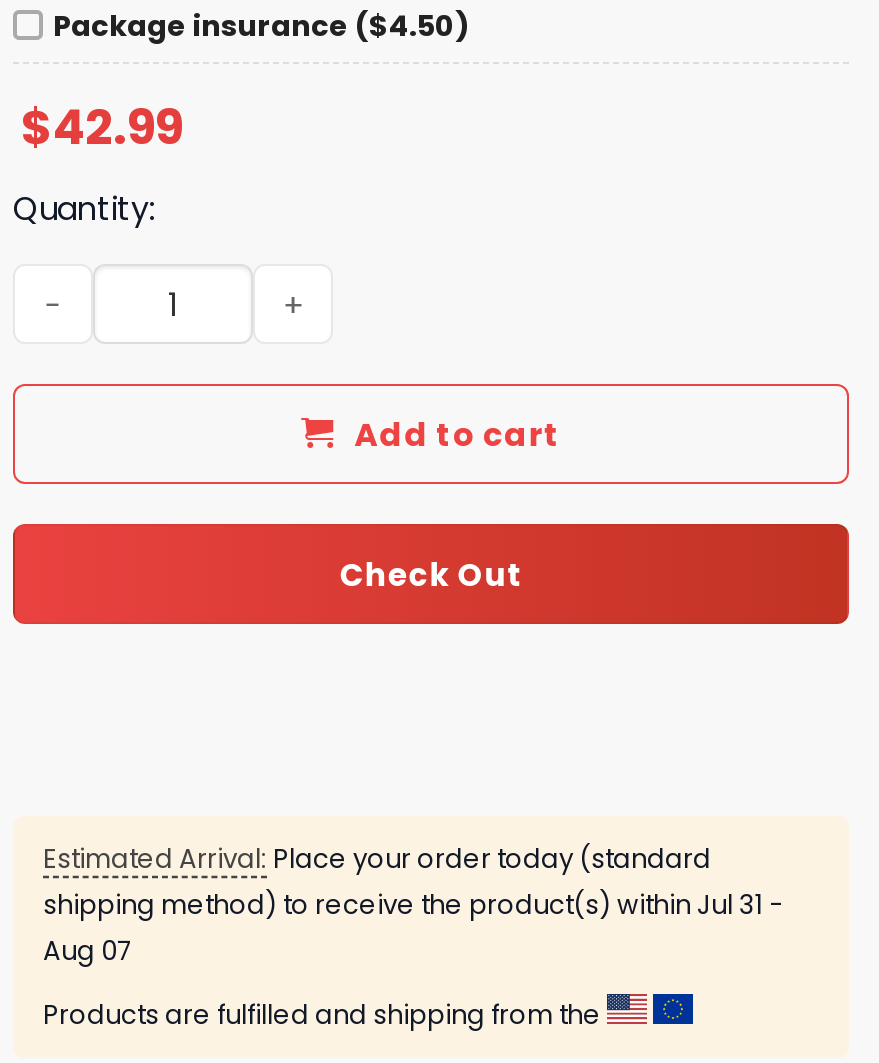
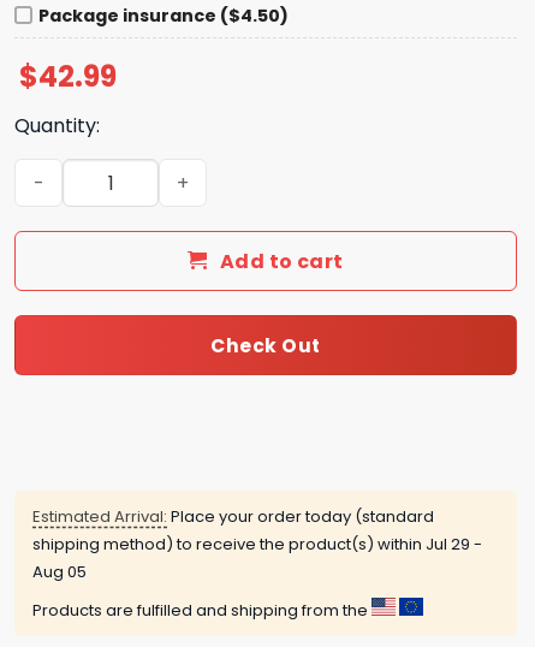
[43,886,783,924] shipping method) to receive the product(s) within Jul 31 - -> [32,533,482,556] shipping method) to receive the product(s) within Jul 29 -
[43,932,131,970] Aug 07 -> [32,560,87,583] Aug 05

